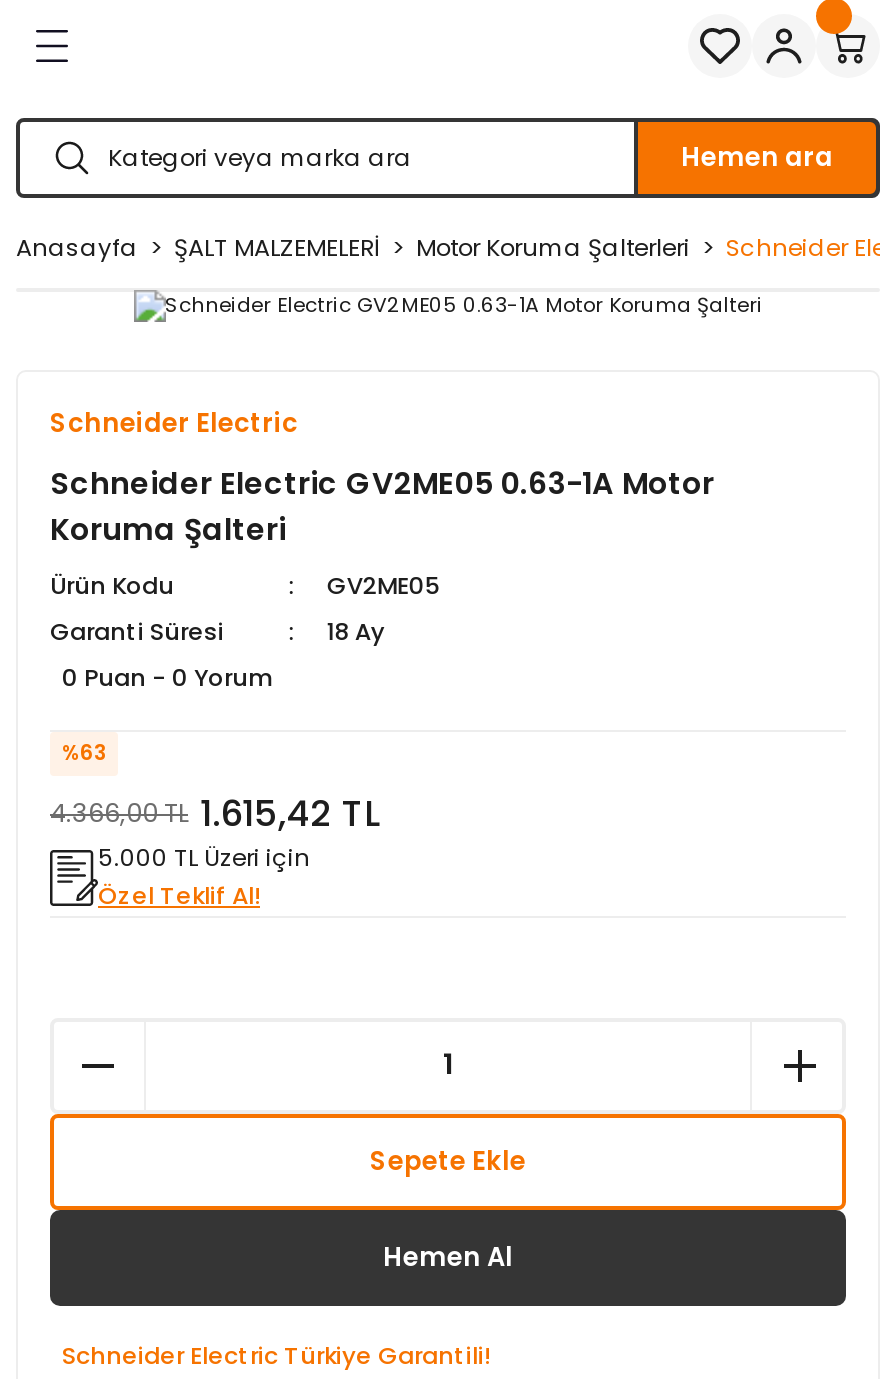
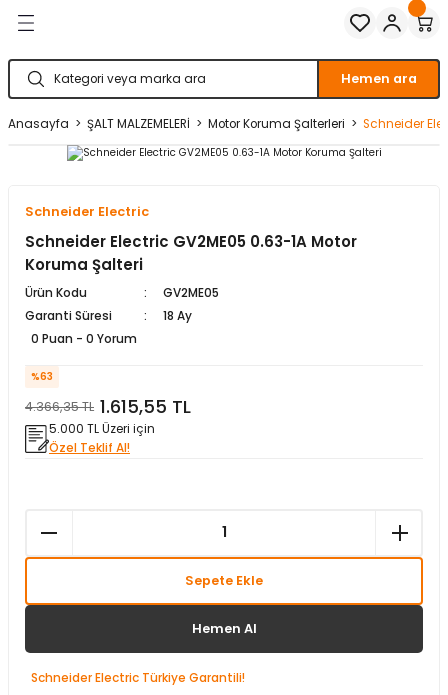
[50,787,380,837] 4.366,00 TL 1.615,42 TL -> [25,393,191,418] 4.366,35 TL 1.615,55 TL

